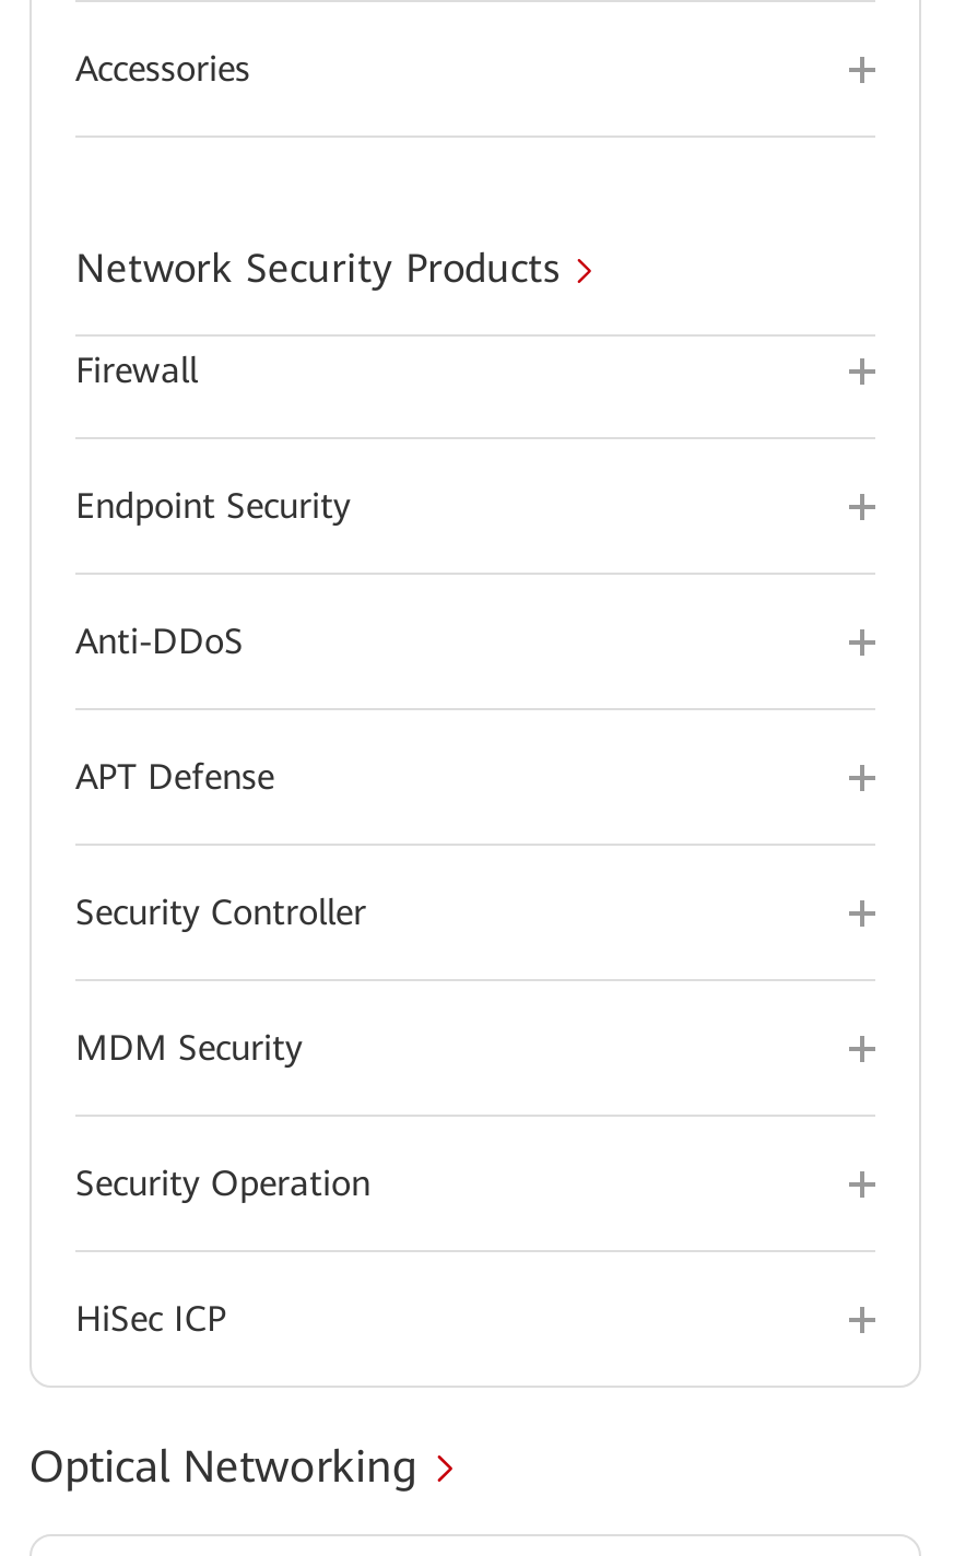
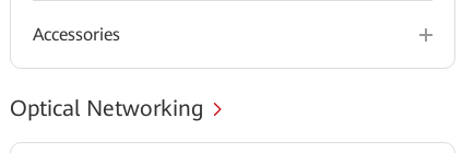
[75,245,561,1340] Network Security Products | Firewall | Endpoint Security | Anti-DDoS | APT Defense | Security Controller | MDM Security | Security Operation | HiSec ICP -> none

